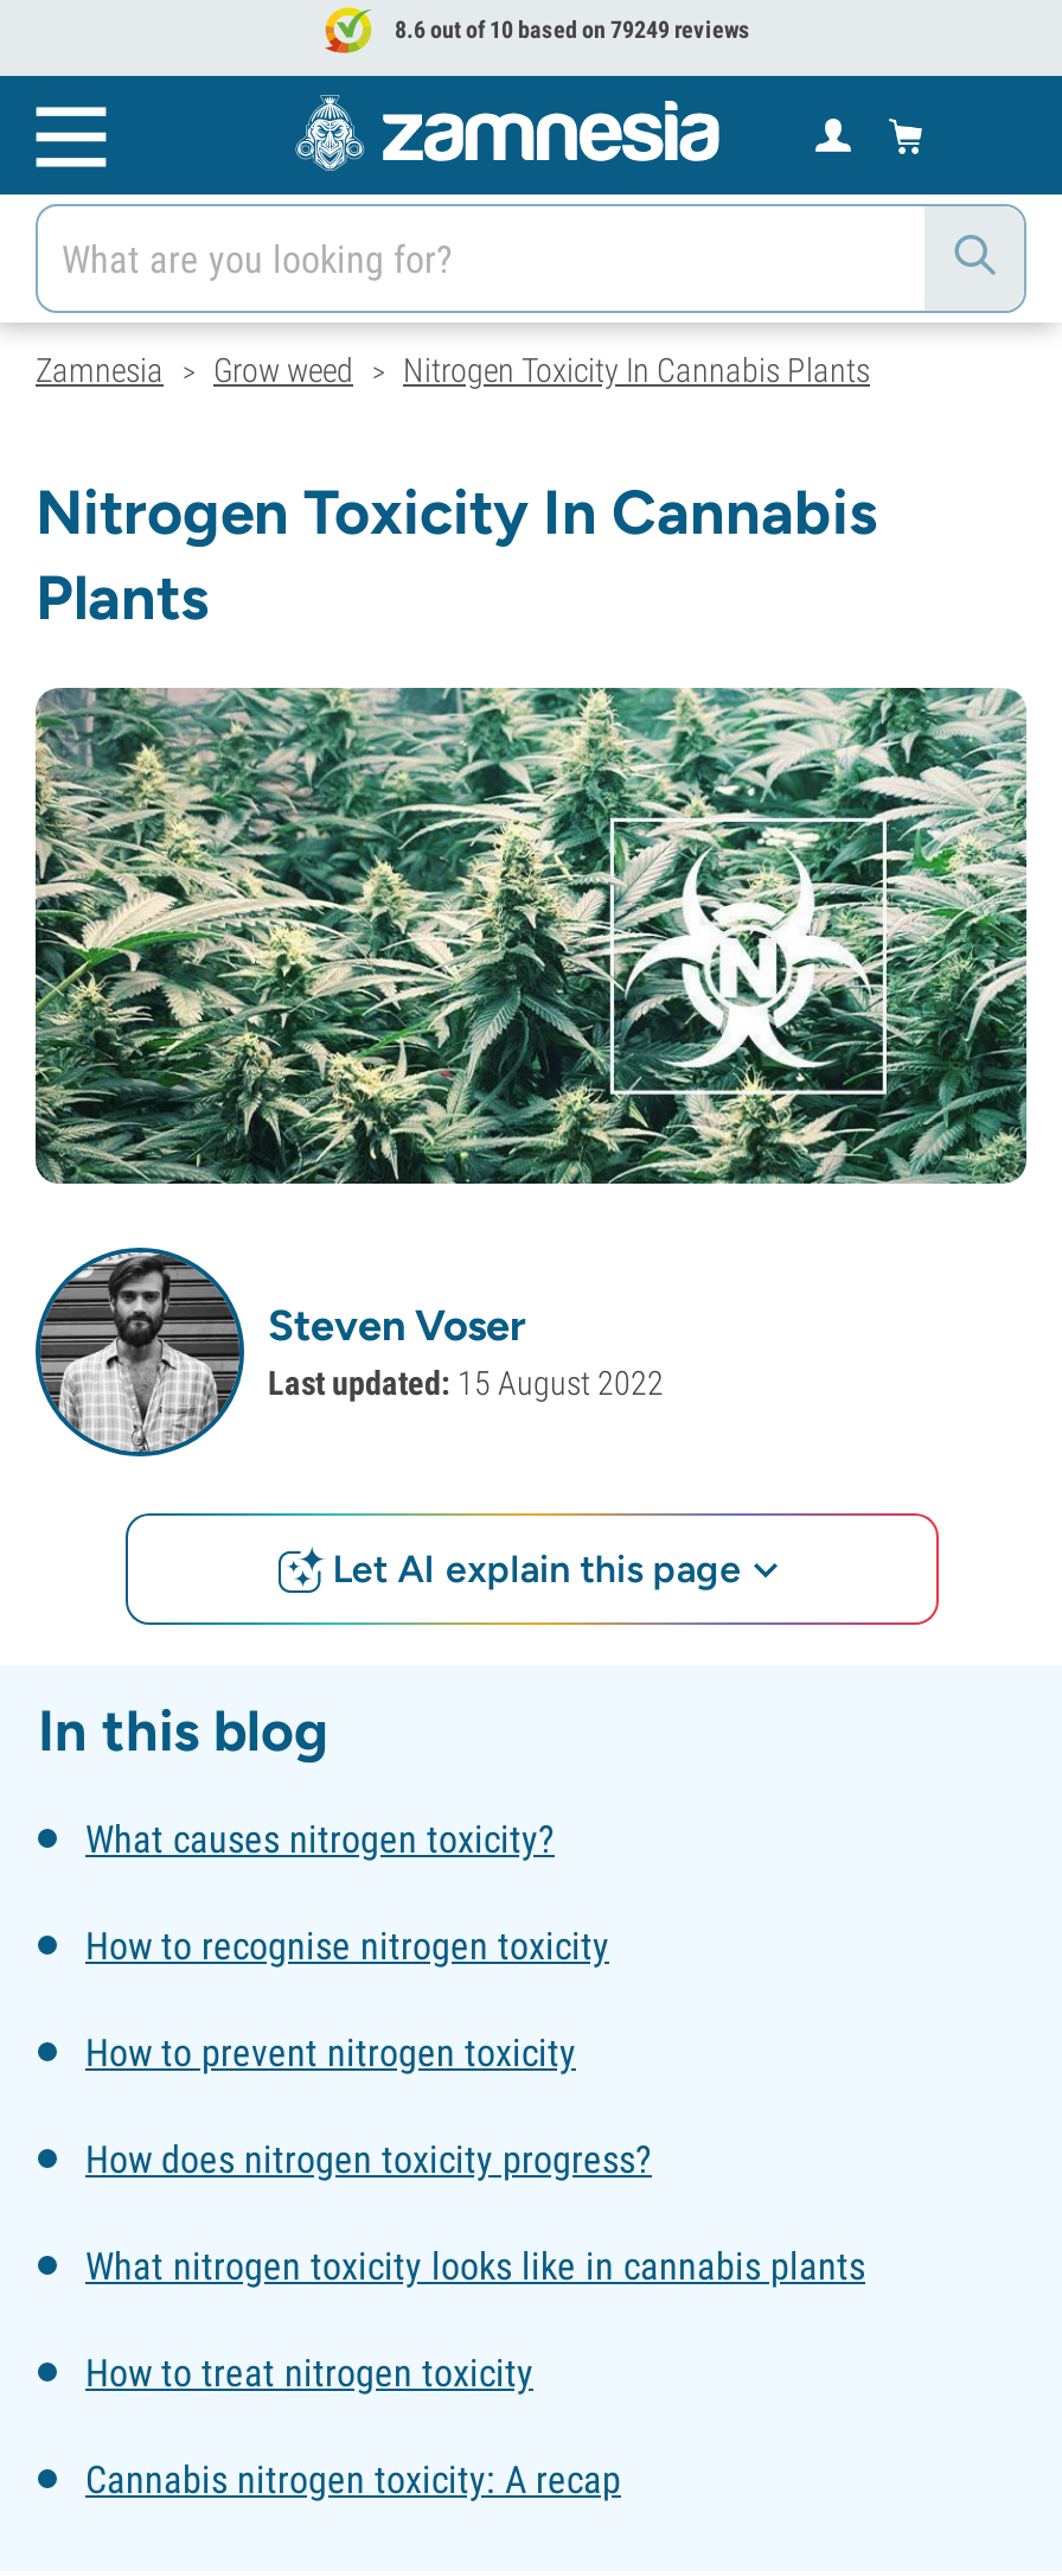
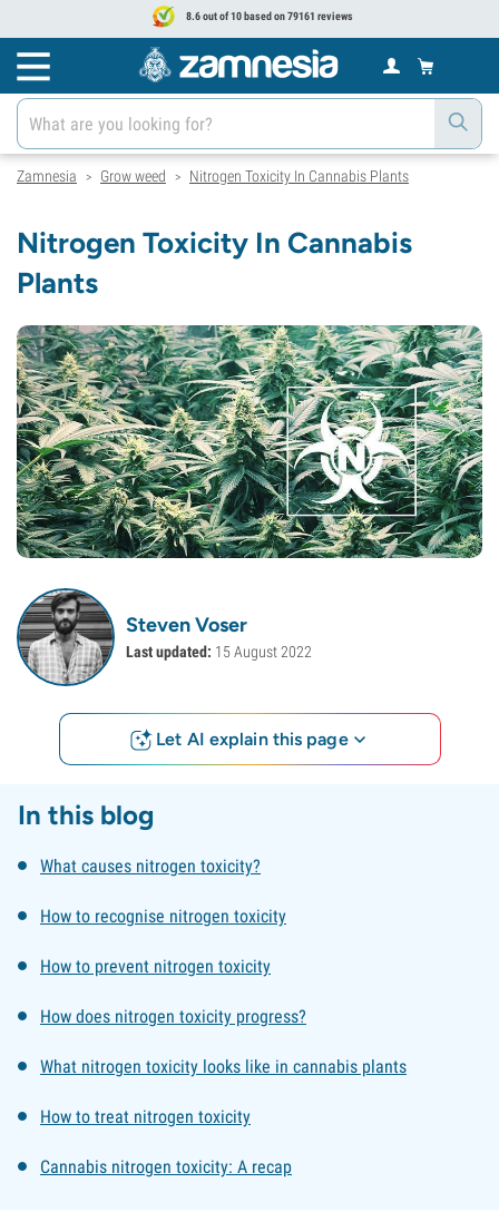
[390,16,750,42] 8.6 out of 10 based on 79249 reviews -> [183,10,353,22] 8.6 out of 10 based on 79161 reviews

